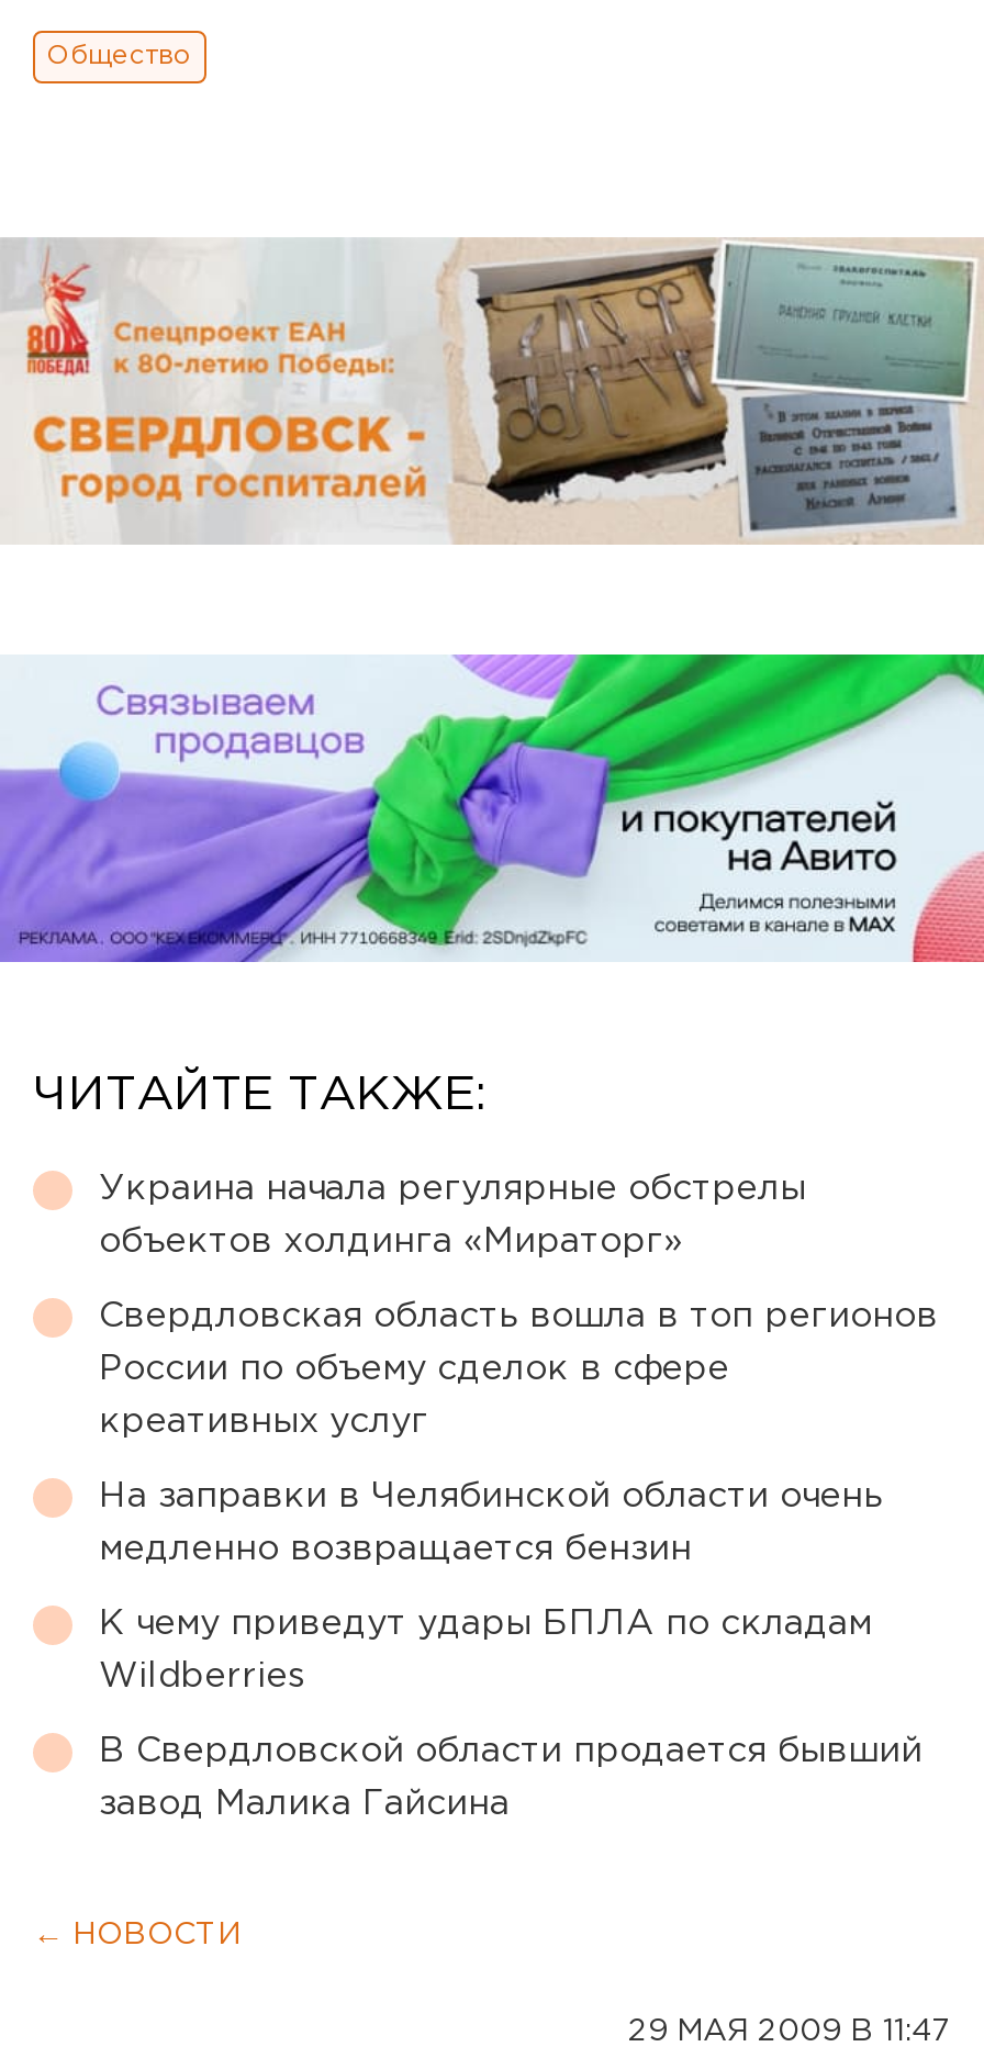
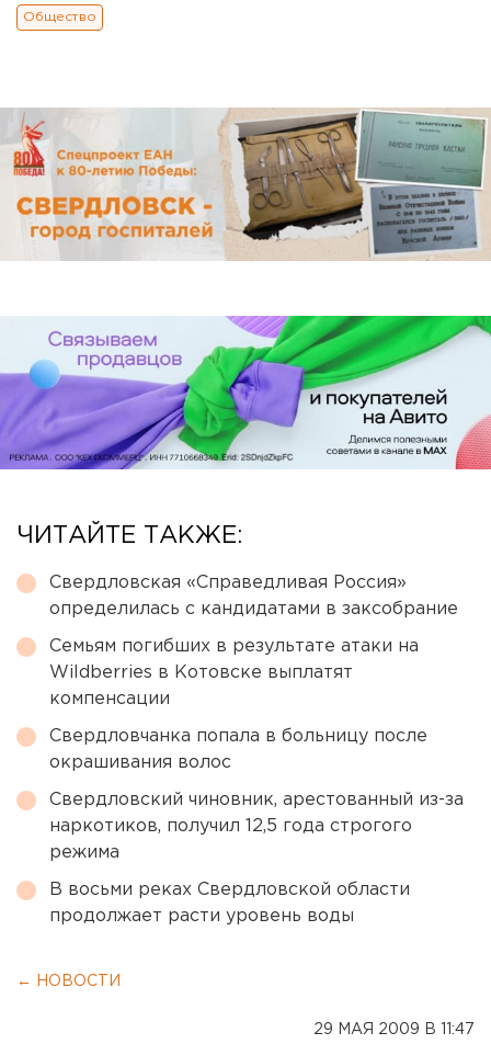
[99,1172,938,1820] Украина начала регулярные обстрелы | объектов холдинга «Мираторг» | Свердловская область вошла в топ регионов | России по объему сделок в сфере | креативных услуг | На заправки в Челябинской области очень | медленно возвращается бензин | К чему приведут удары БПЛА по складам | Wildberries | В Свердловской области продается бывший | завод Малика Гайсина -> [49,574,464,924] Свердловская «Справедливая Россия» | определилась с кандидатами в заксобрание | Семьям погибших в результате атаки на | Wildberries в Котовске выплатят | компенсации | Свердловчанка попала в больницу после | окрашивания волос | Свердловский чиновник, арестованный из-за | наркотиков, получил 12,5 года строгого | режима | В восьми реках Свердловской области | продолжает расти уровень воды

